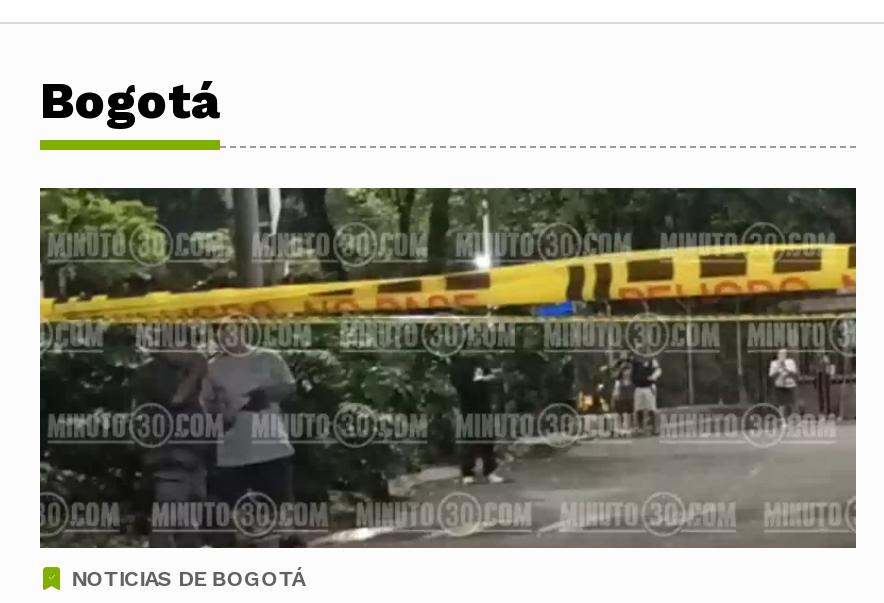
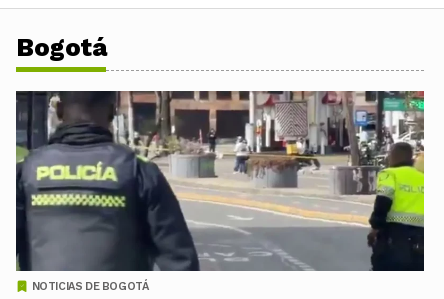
[38,186,858,550] [image] -> [15,90,425,272] [image]

